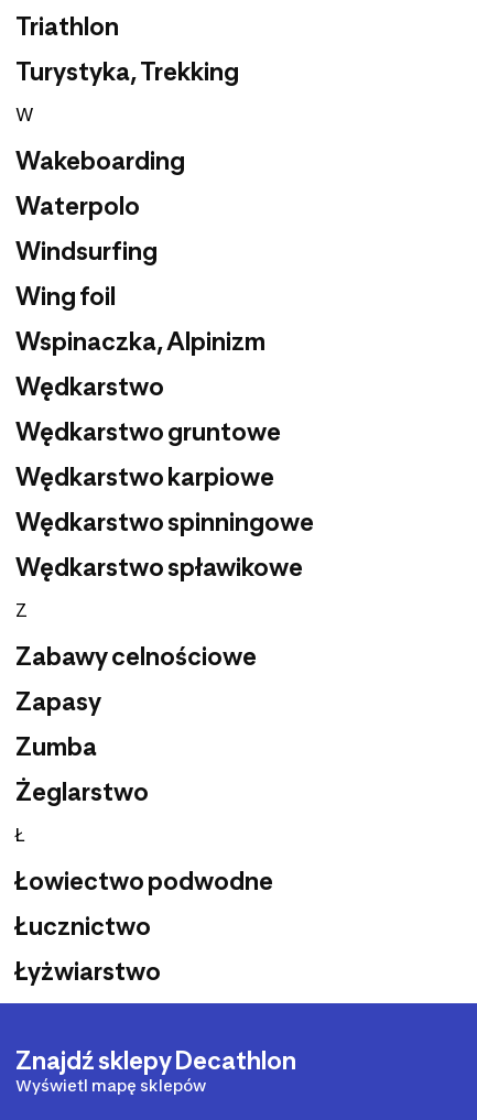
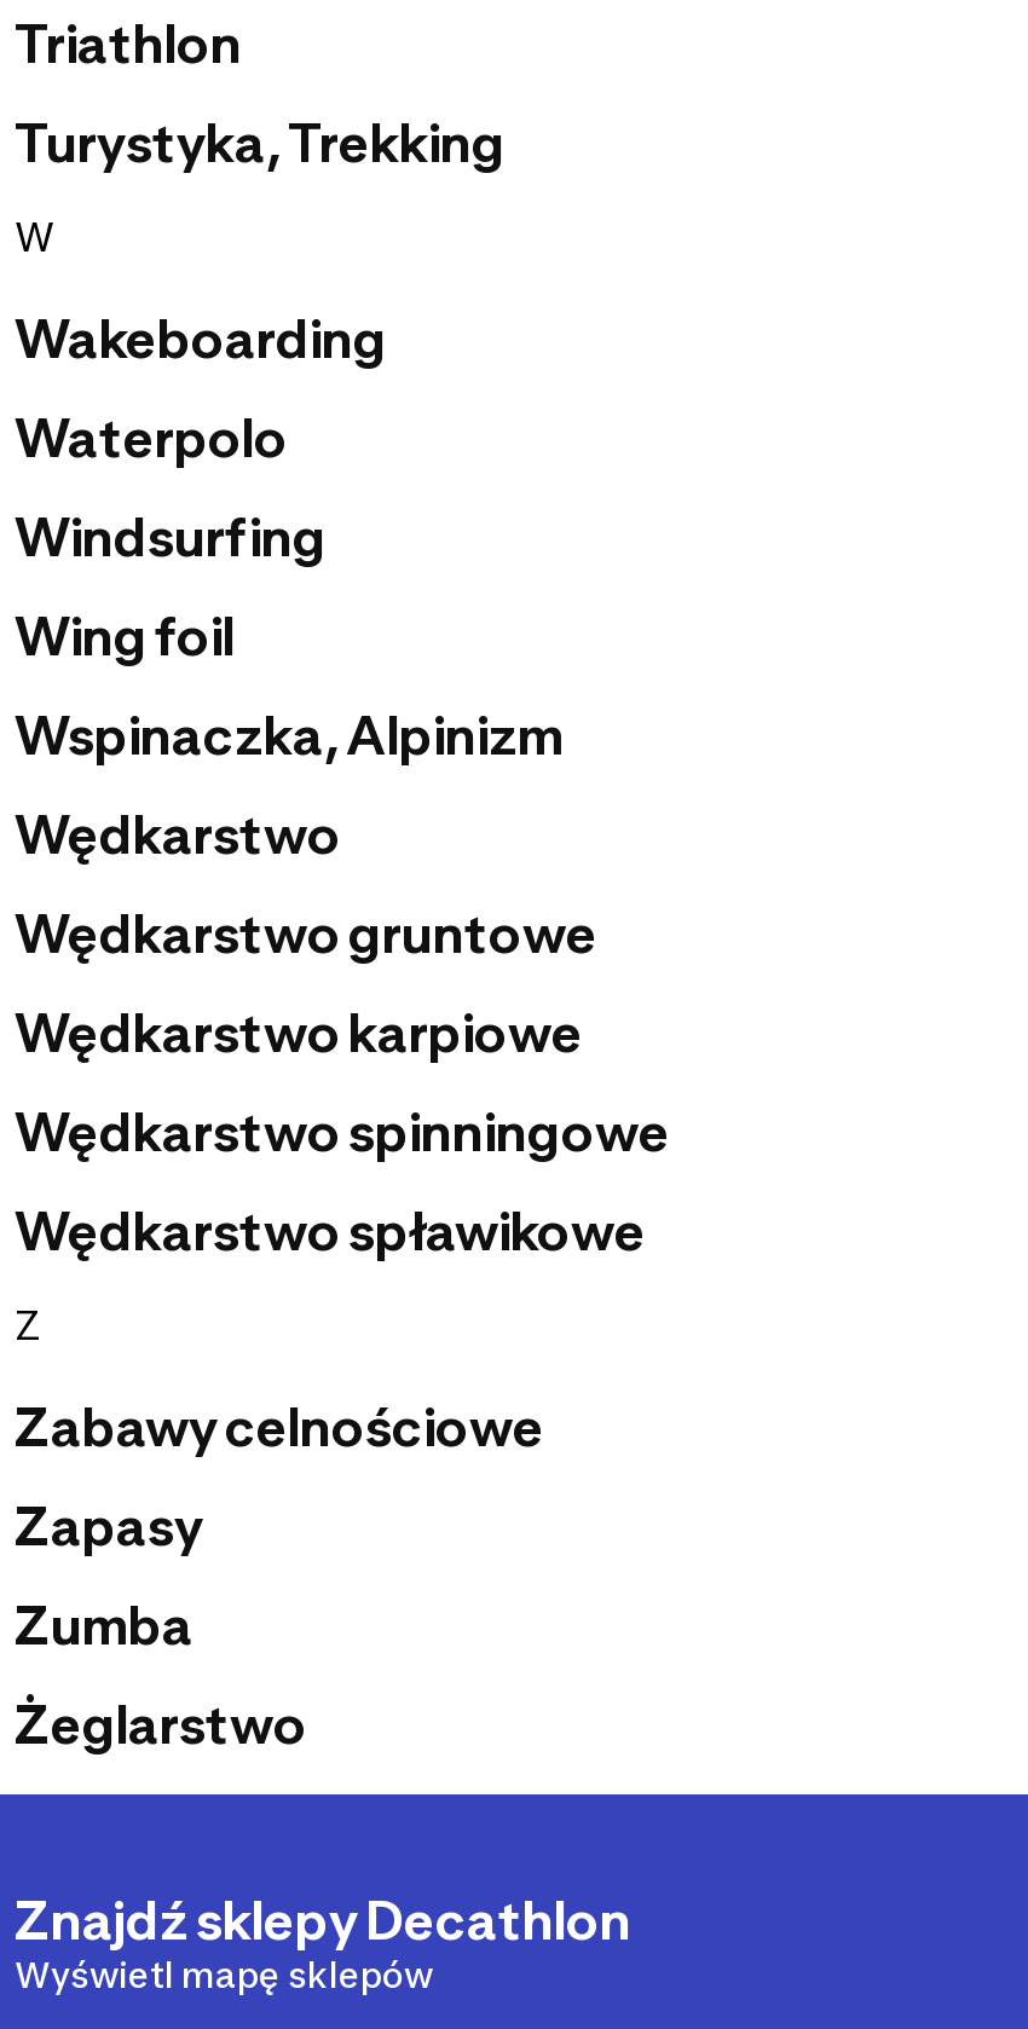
[15,824,273,986] Ł | Łowiectwo podwodne | Łucznictwo | Łyżwiarstwo -> none

